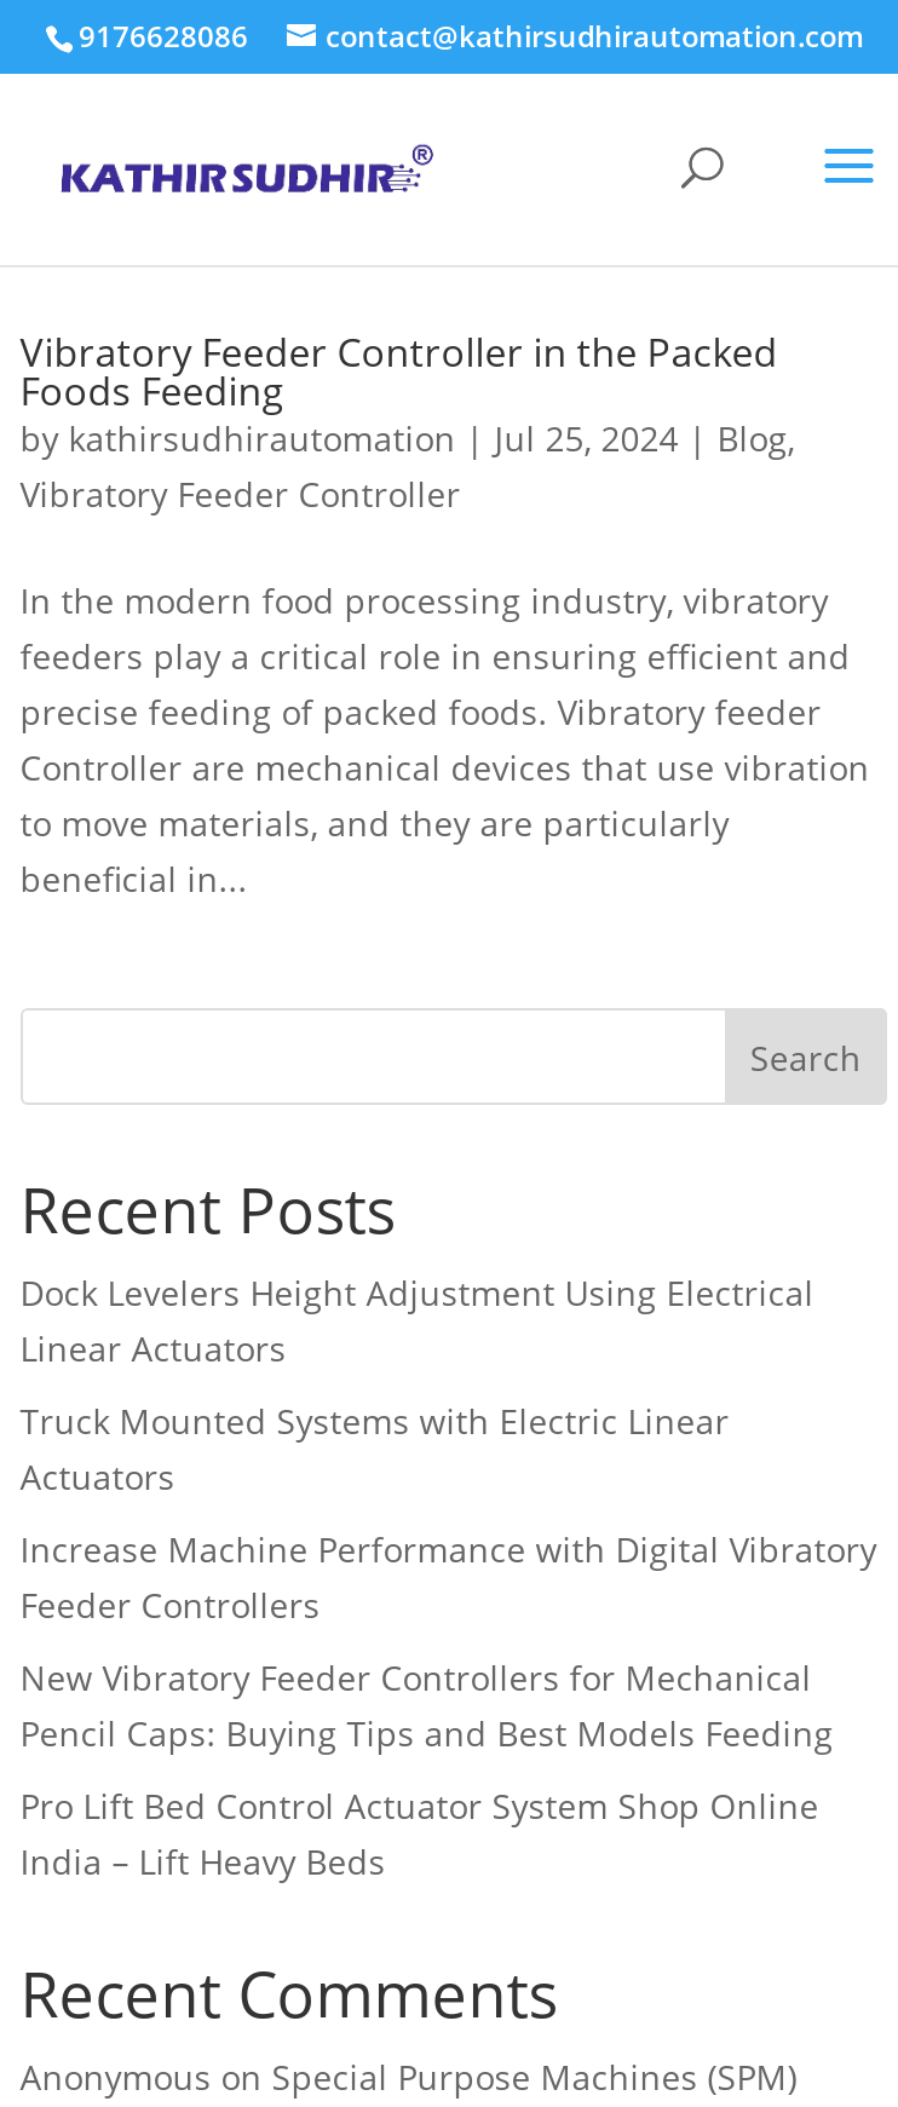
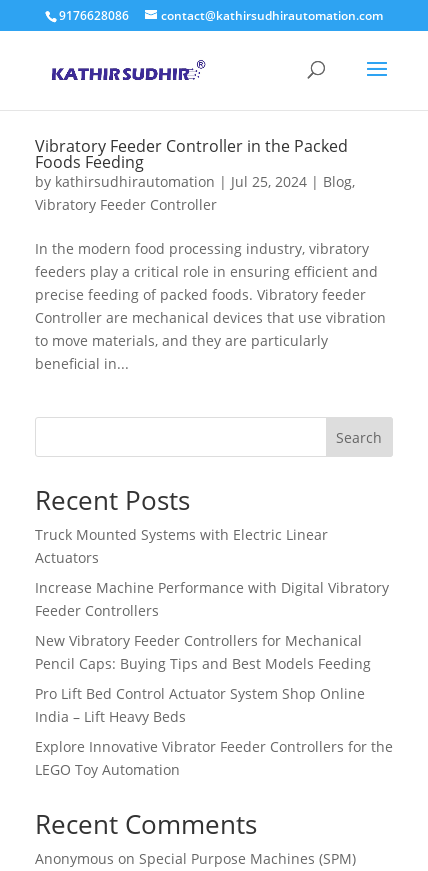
[20,1270,814,1371] Dock Levelers Height Adjustment Using Electrical | Linear Actuators -> none
moved [20,1398,877,1884] -> [35,525,389,726]: Truck Mounted Systems with Electric Linear | Actuators | Increase Machine Performance with Digital Vibratory | Feeder Controllers | New Vibratory Feeder Controllers for Mechanical | Pencil Caps: Buying Tips and Best Models Feeding | Pro Lift Bed Control Actuator System Shop Online | India – Lift Heavy Beds
none -> [35,737,393,779] Explore Innovative Vibrator Feeder Controllers for the | LEGO Toy Automation

